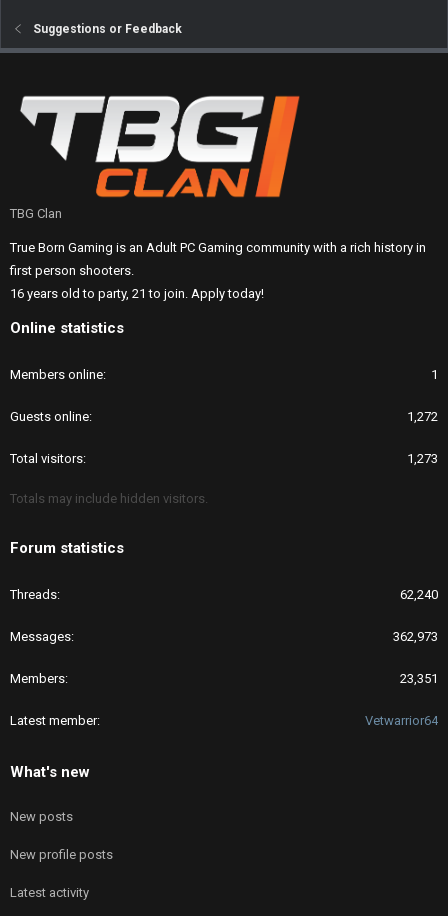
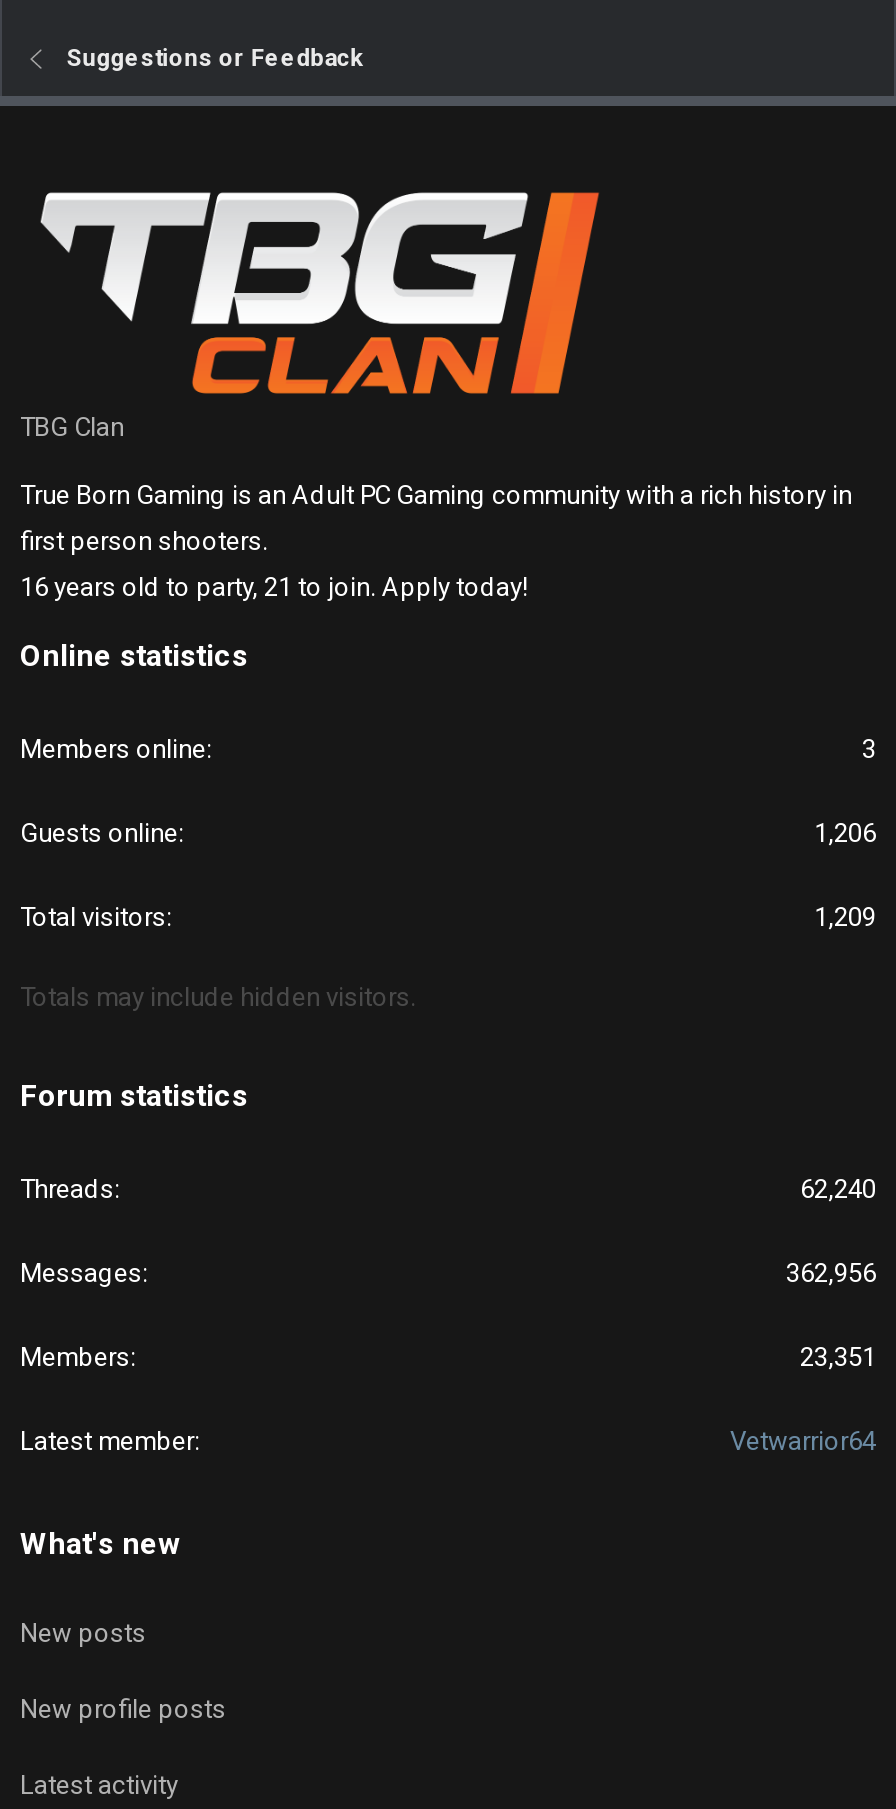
[431,367,438,382] 1 -> [862,735,876,765] 3
[407,409,438,424] 1,272 -> [814,819,876,849] 1,206
[407,451,438,466] 1,273 -> [814,903,876,933] 1,209
[393,629,438,644] 362,973 -> [786,1259,876,1289] 362,956

